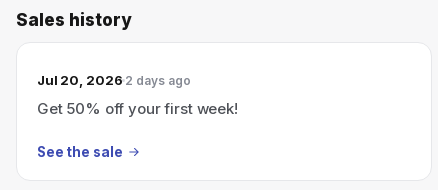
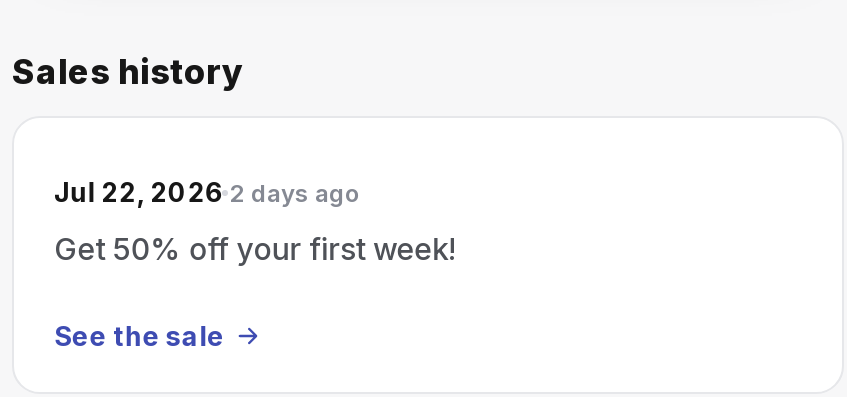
[37,72,191,88] Jul 20, 2026 2 days ago -> [54,176,361,208] Jul 22, 2026 2 days ago

